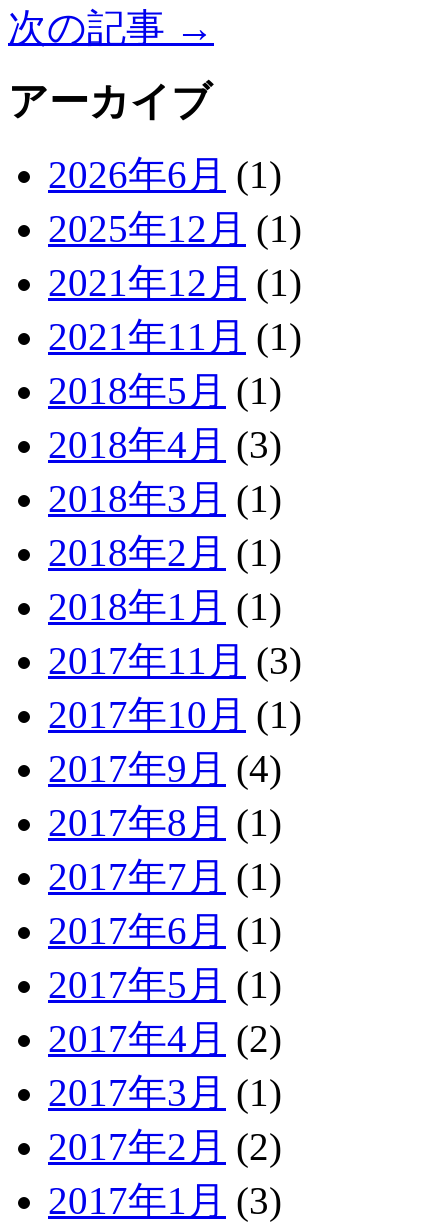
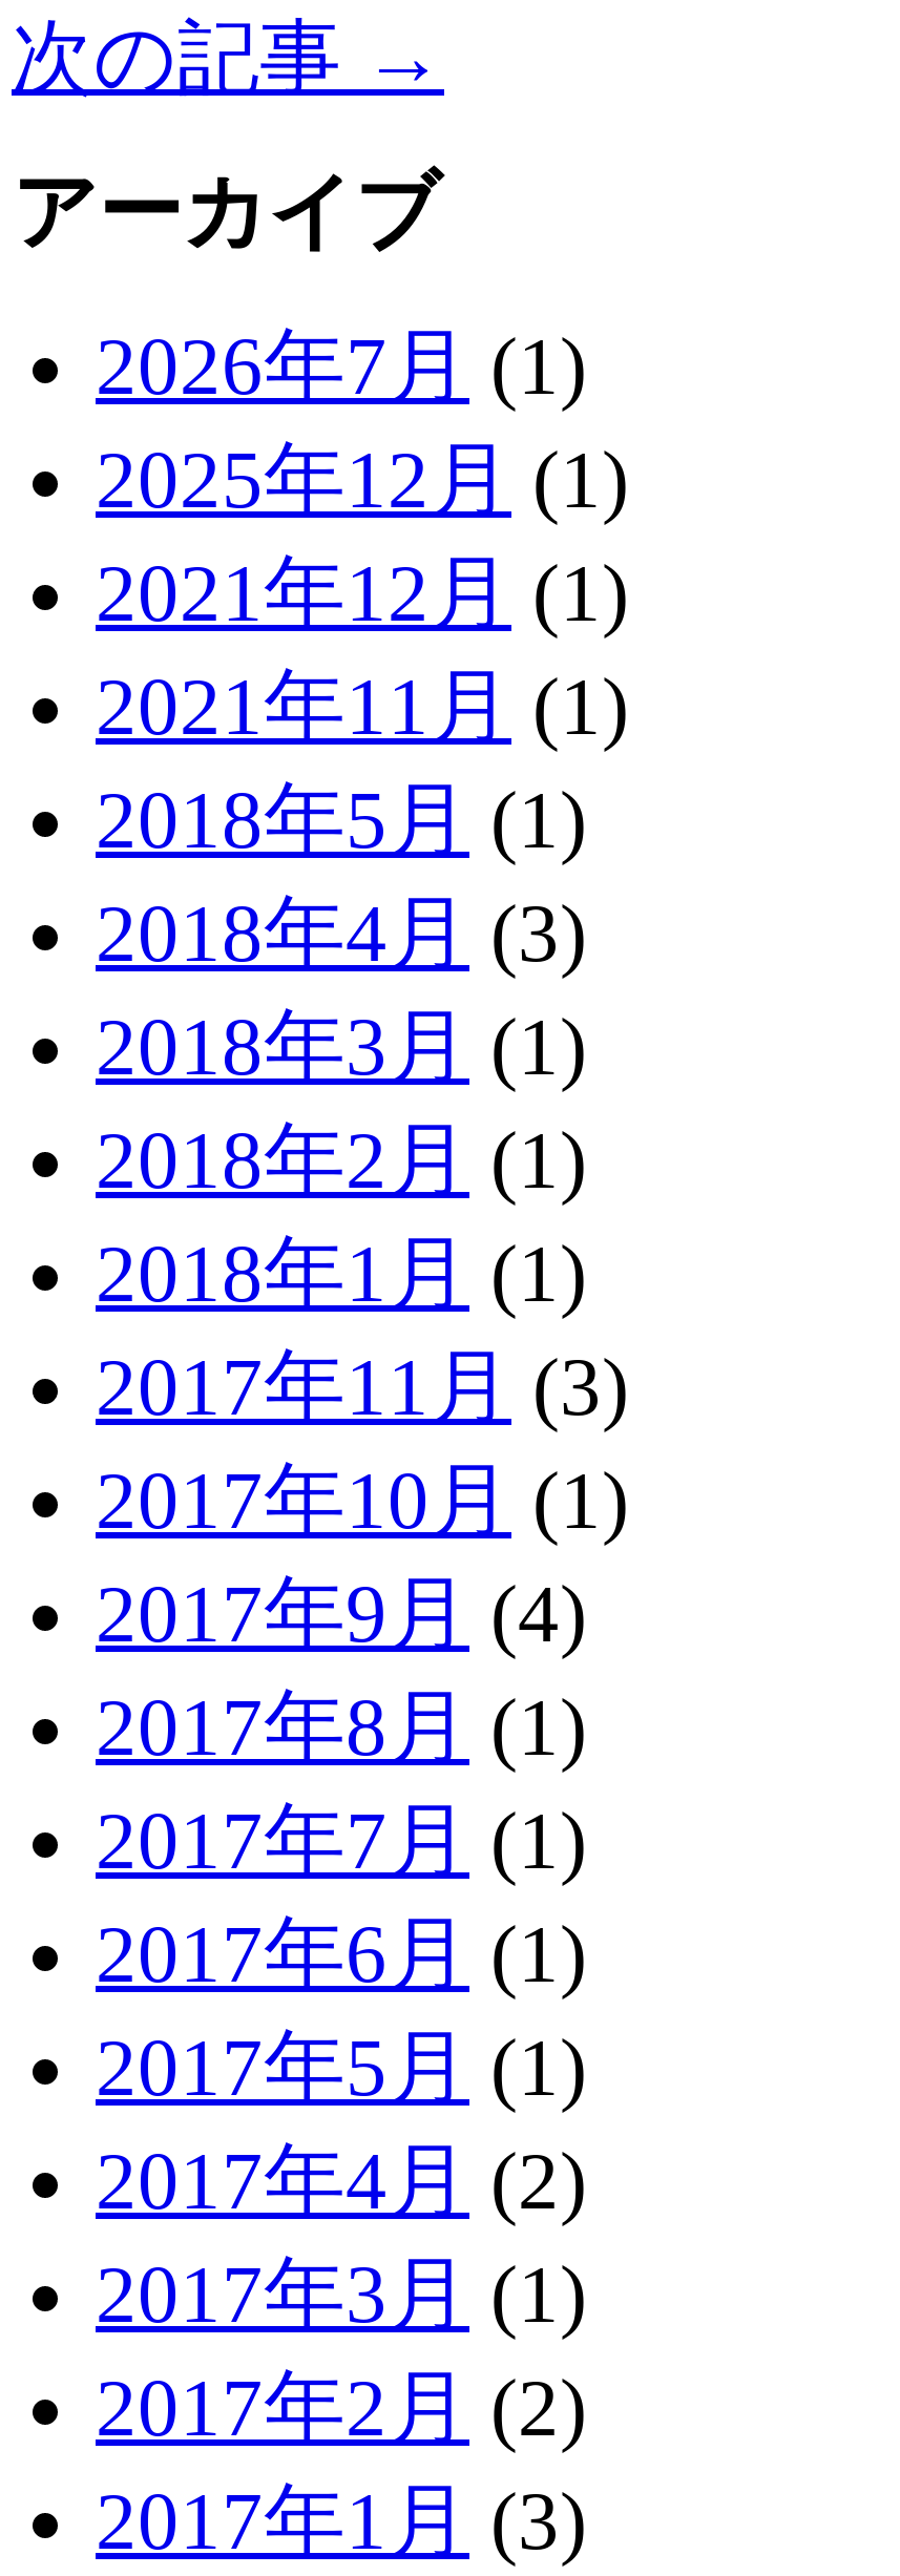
[48,153,282,196] 2026年6月(1) -> [96,320,587,410] 2026年7月(1)

